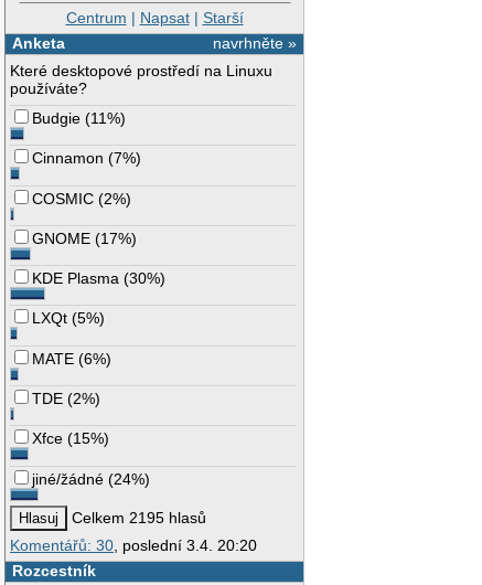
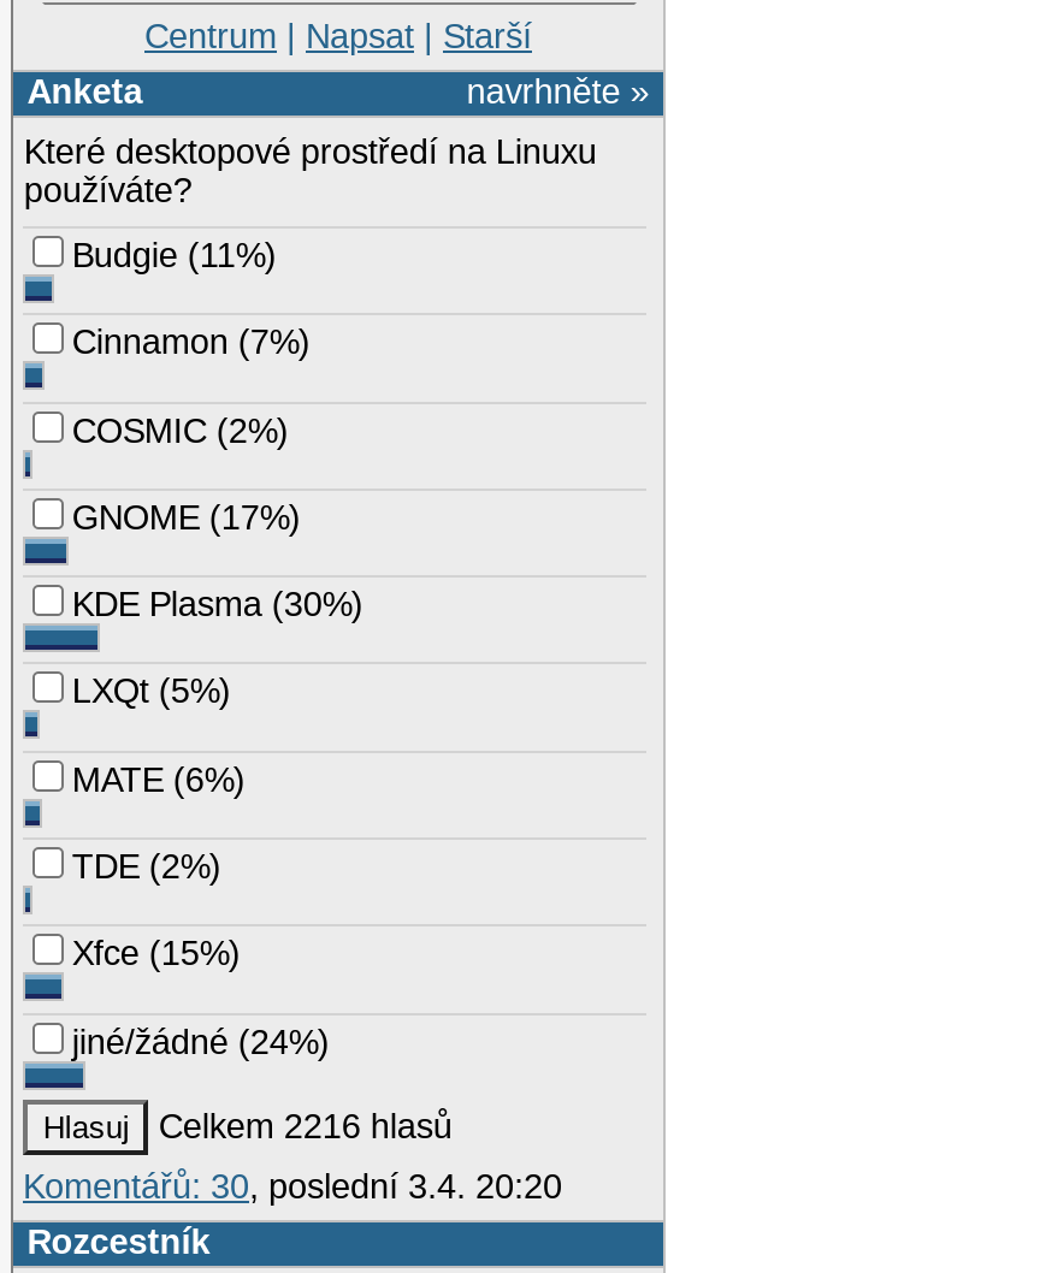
[68,509,207,527] Celkem 2195 hlasů -> [149,1107,452,1146] Celkem 2216 hlasů

